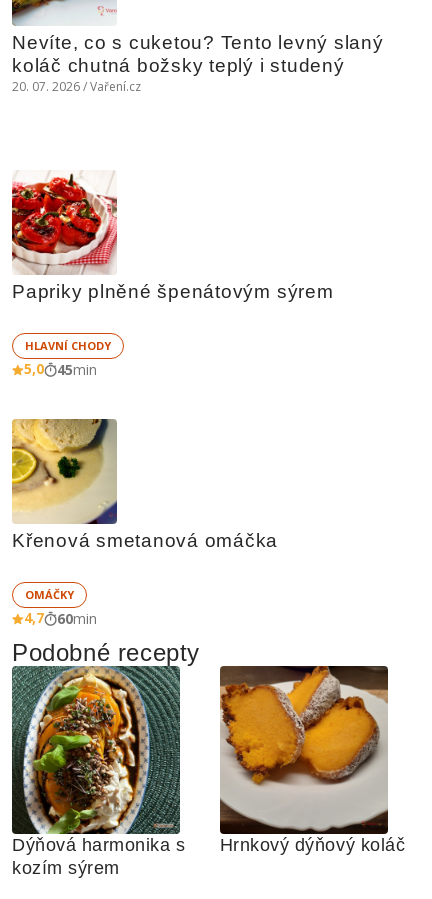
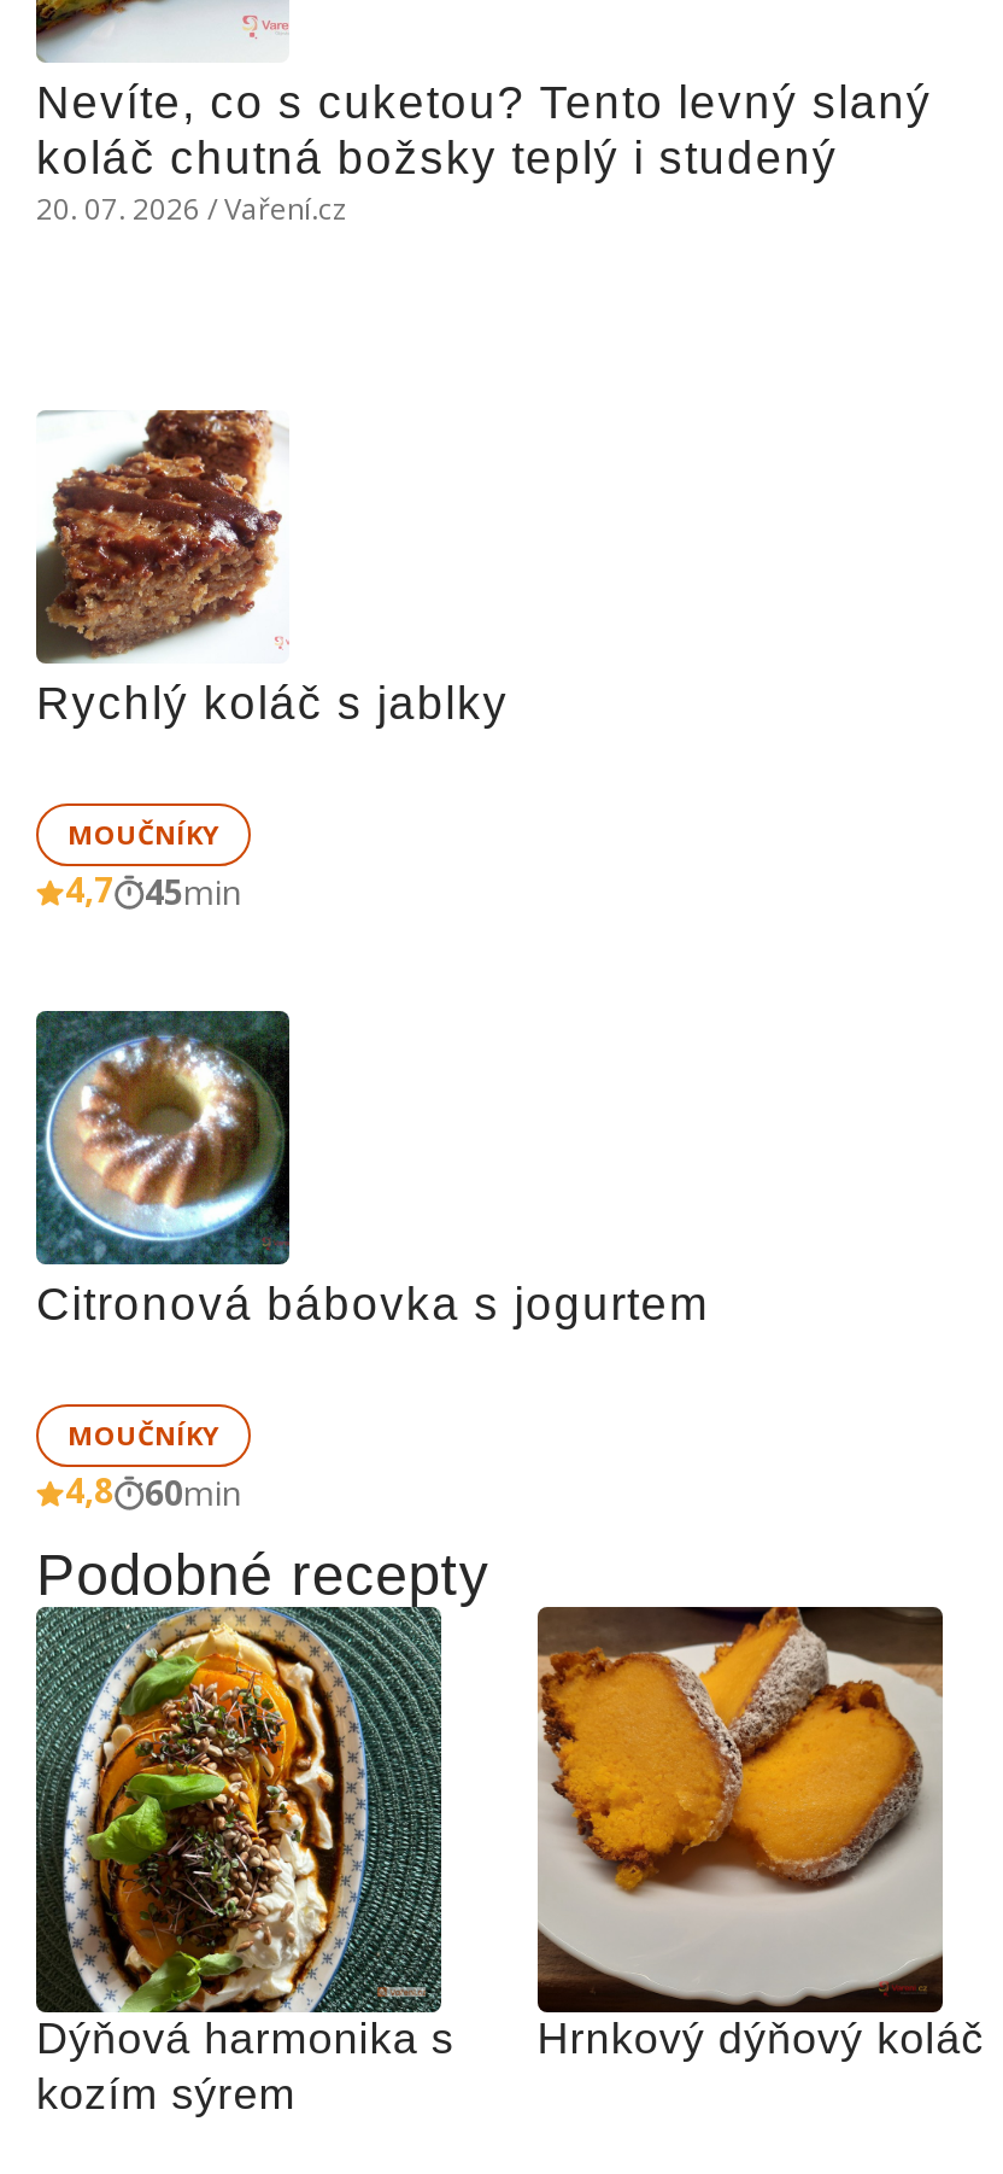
[11,170,333,302] [image] | Papriky plněné špenátovým sýrem -> [34,408,509,729] [image] | Rychlý koláč s jablky
[24,338,111,378] HLAVNÍ CHODY | 5,0 -> [65,816,219,912] MOUČNÍKY | 4,7
[11,418,278,551] [image] | Křenová smetanová omáčka -> [34,1009,710,1329] [image] | Citronová bábovka s jogurtem
[24,587,74,627] OMÁČKY | 4,7 -> [65,1416,219,1513] MOUČNÍKY | 4,8

